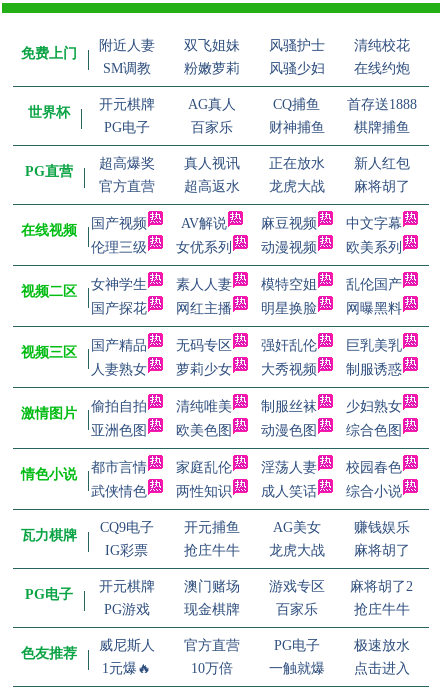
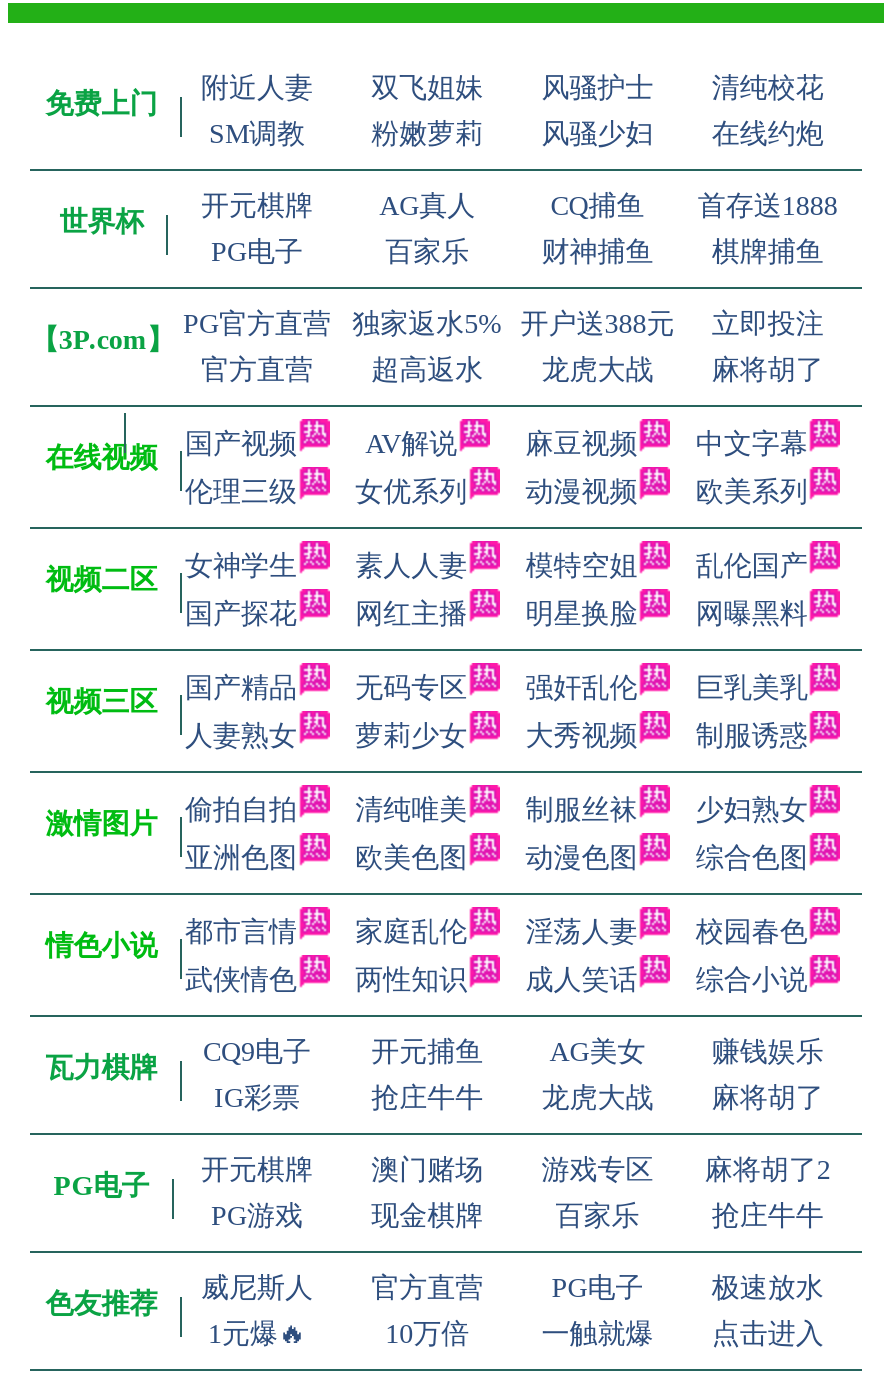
[98,156,410,171] 超高爆奖 | 真人视讯 | 正在放水 | 新人红包 -> [183,309,824,339] PG官方直营 | 独家返水5% | 开户送388元 | 立即投注
[25,164,73,179] PG直营 -> [31,325,175,355] 【3P.com】

